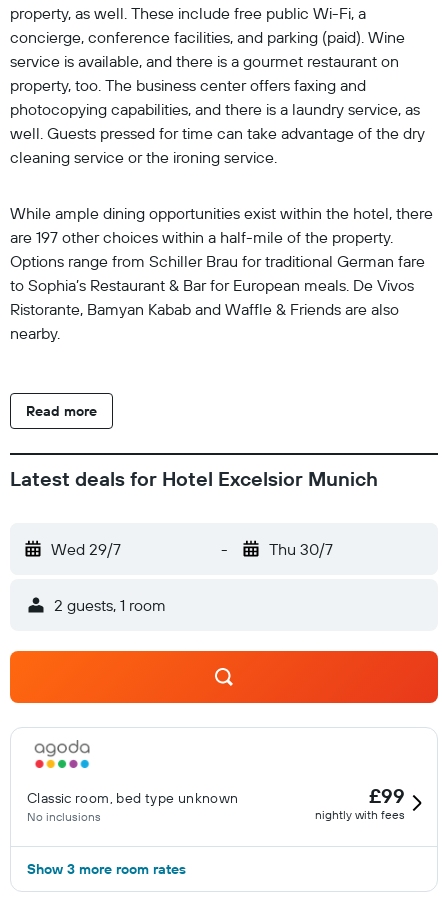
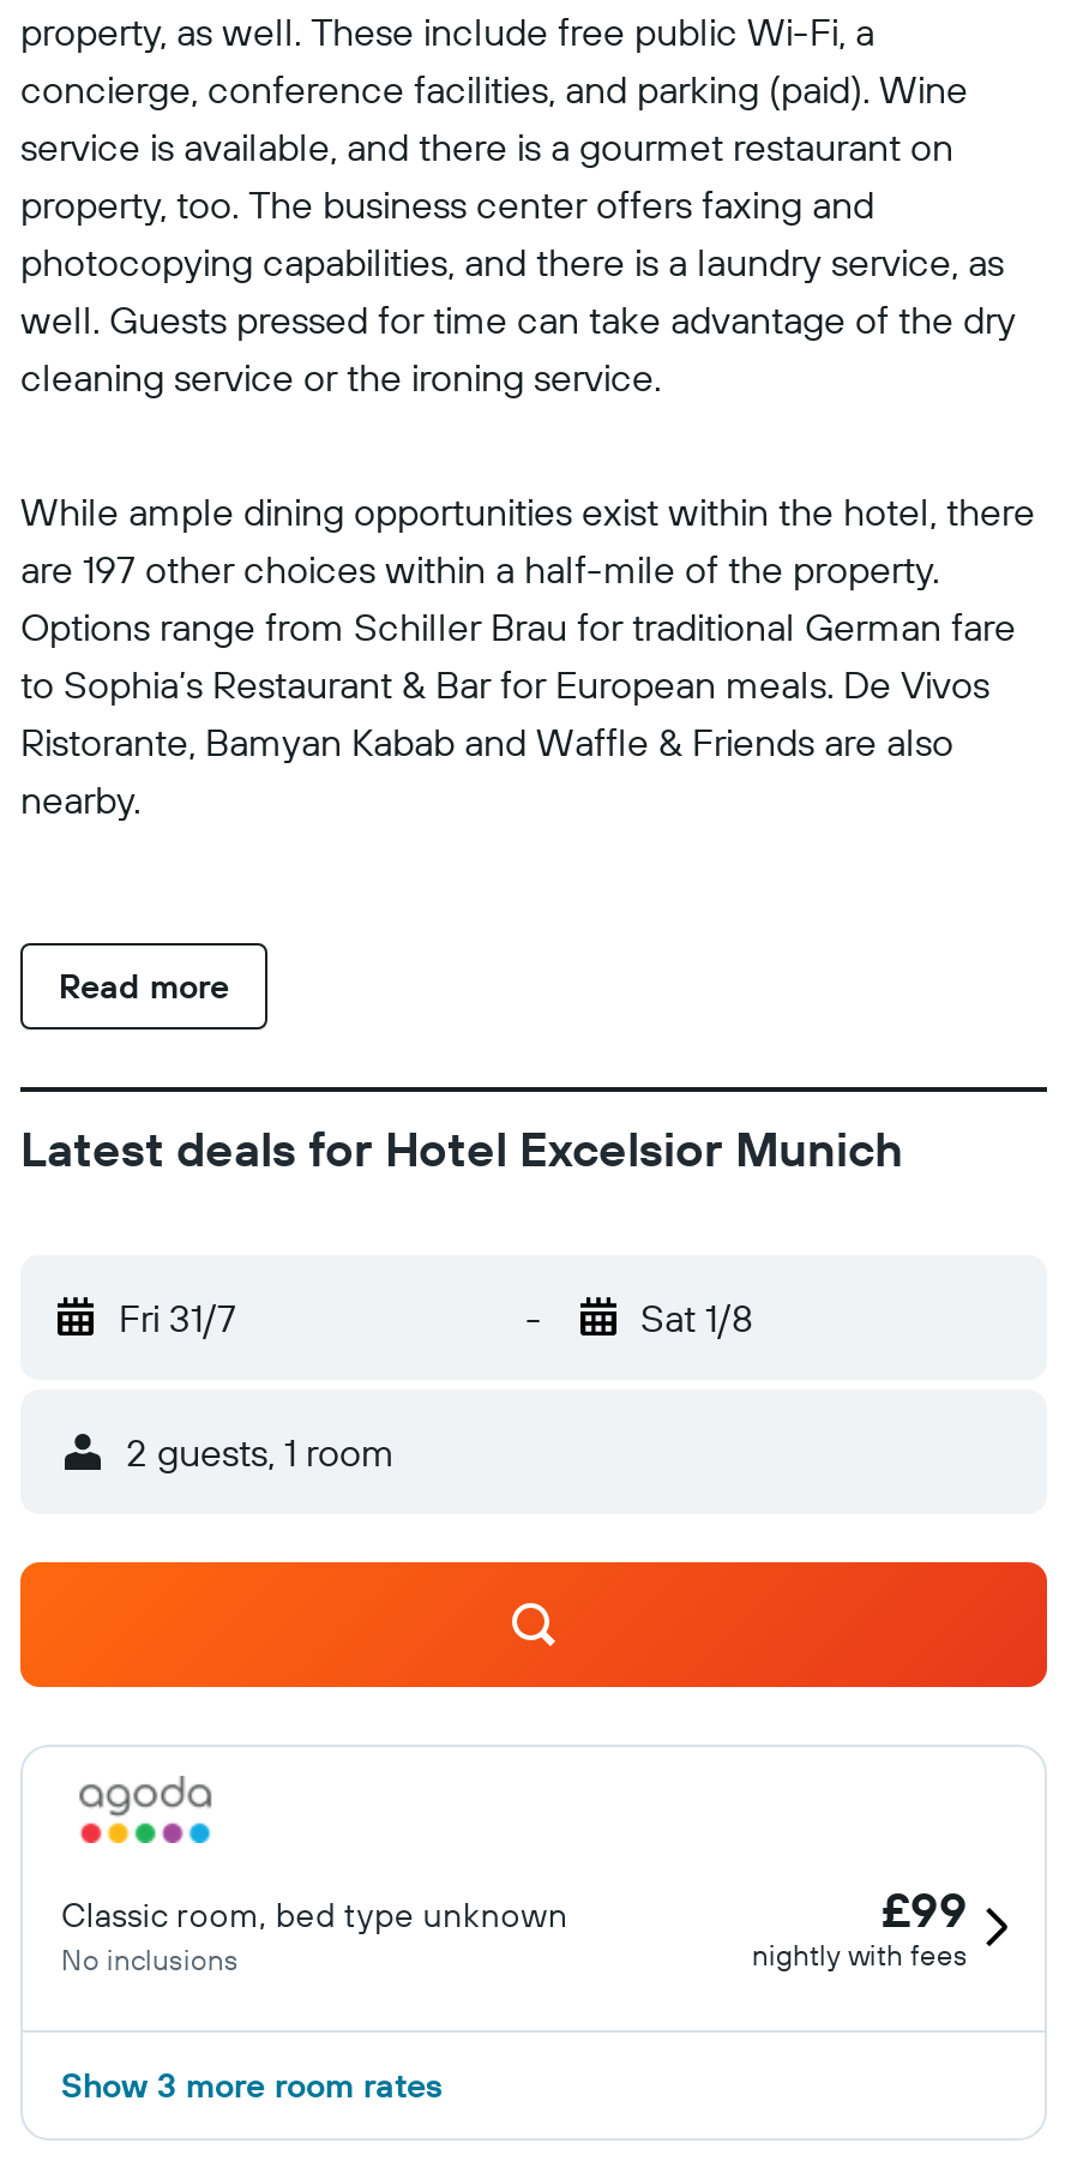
[51,539,121,559] Wed 29/7 -> [119,1293,236,1341] Fri 31/7
[268,539,332,559] Thu 30/7 -> [640,1293,753,1341] Sat 1/8

